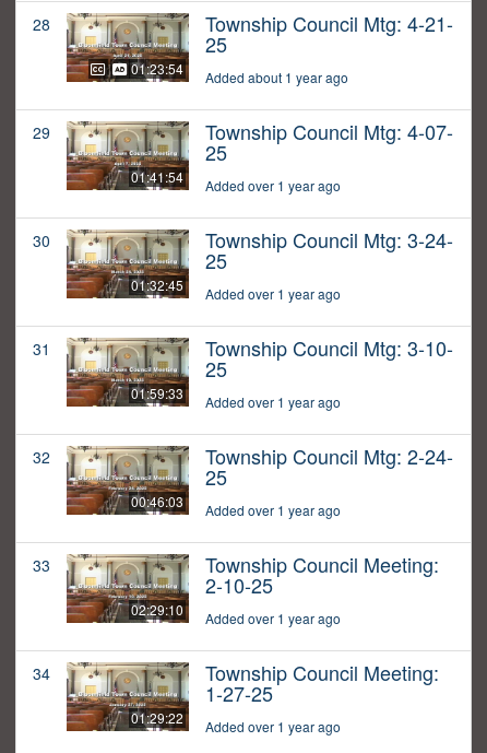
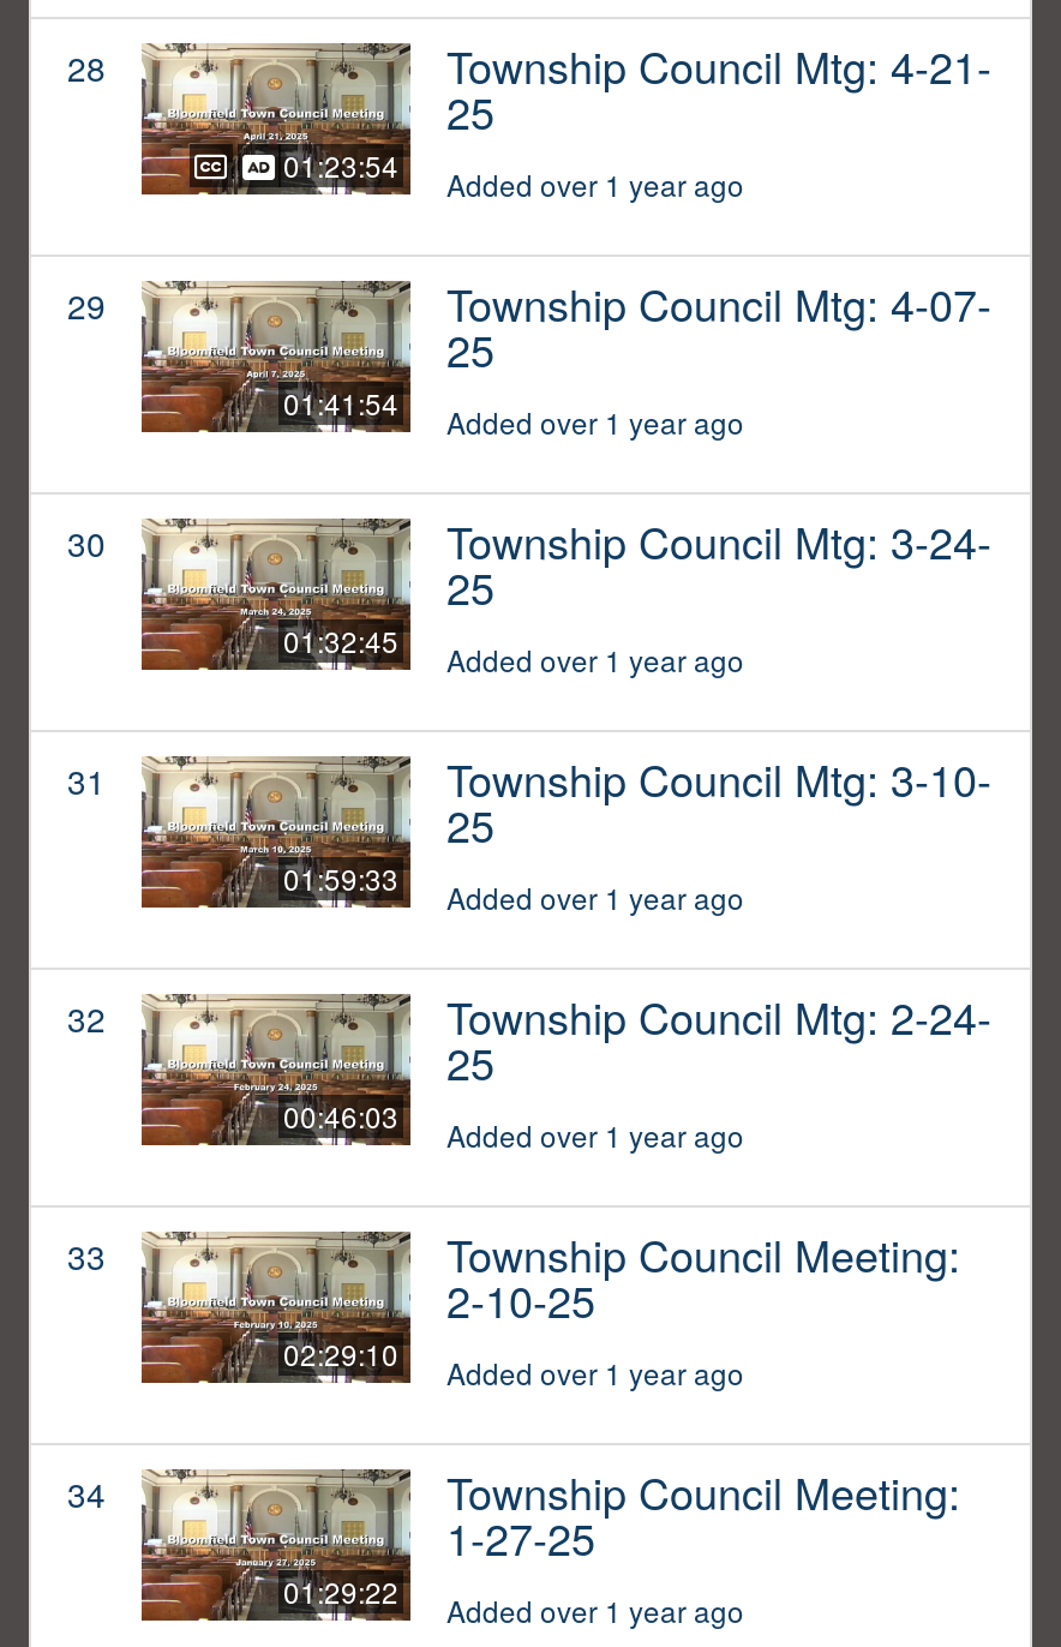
[205,68,348,87] Added about 1 year ago -> [446,164,744,205] Added over 1 year ago

